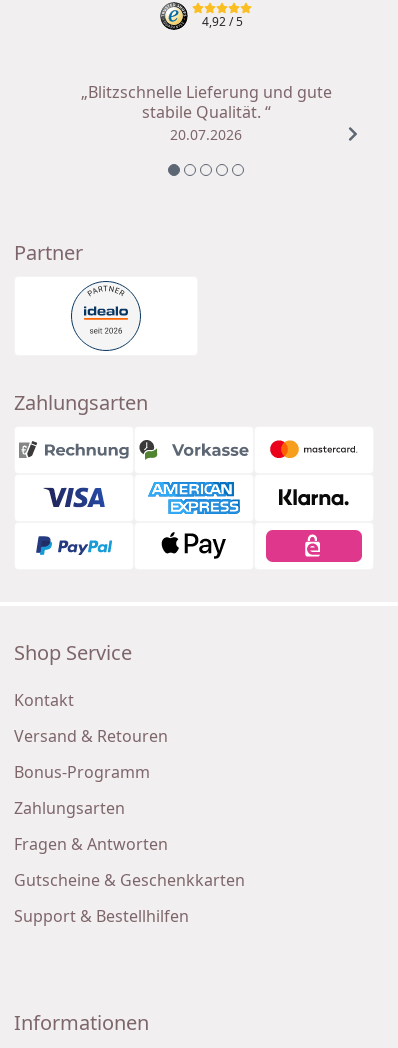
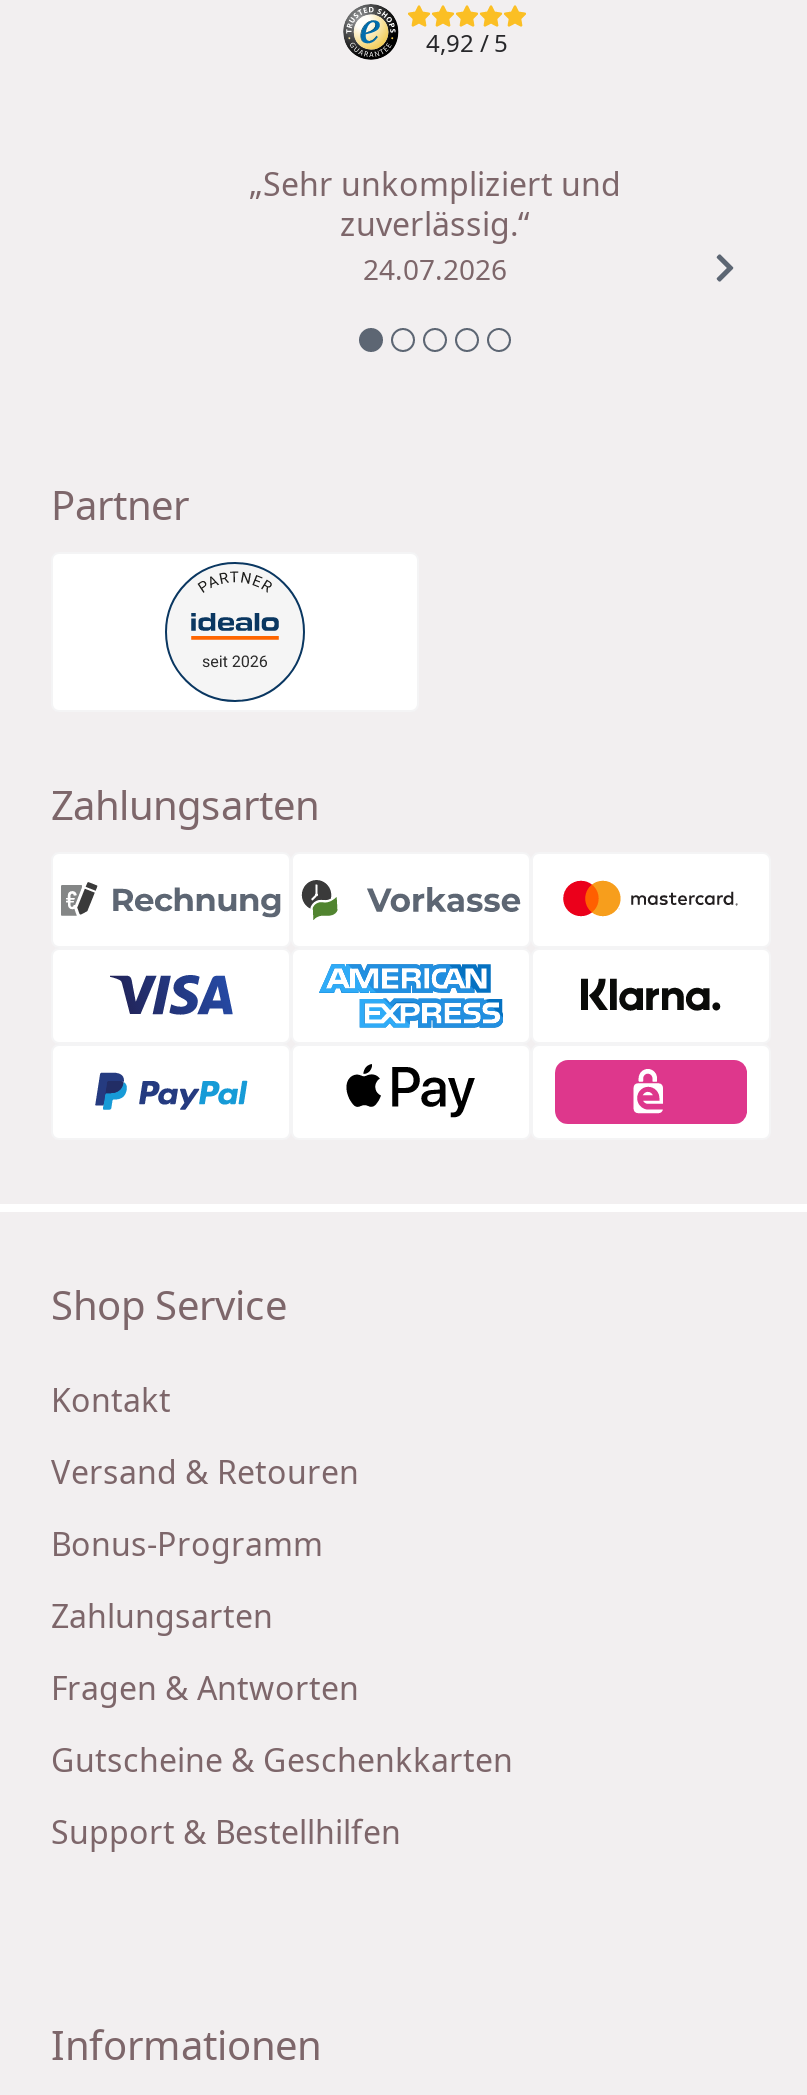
[80,81,331,144] „Blitzschnelle Lieferung und gute | stabile Qualität. “ | 20.07.2026 -> [249,162,621,288] „Sehr unkompliziert und | zuverlässig.“ | 24.07.2026

